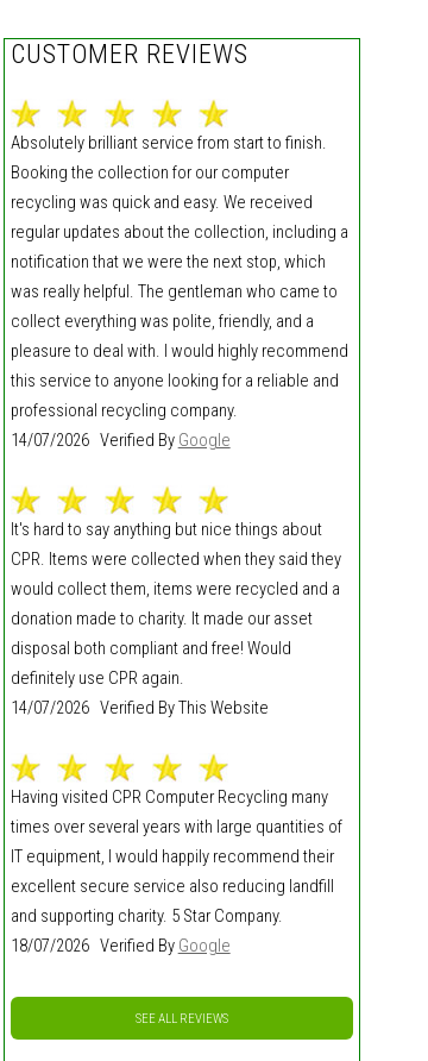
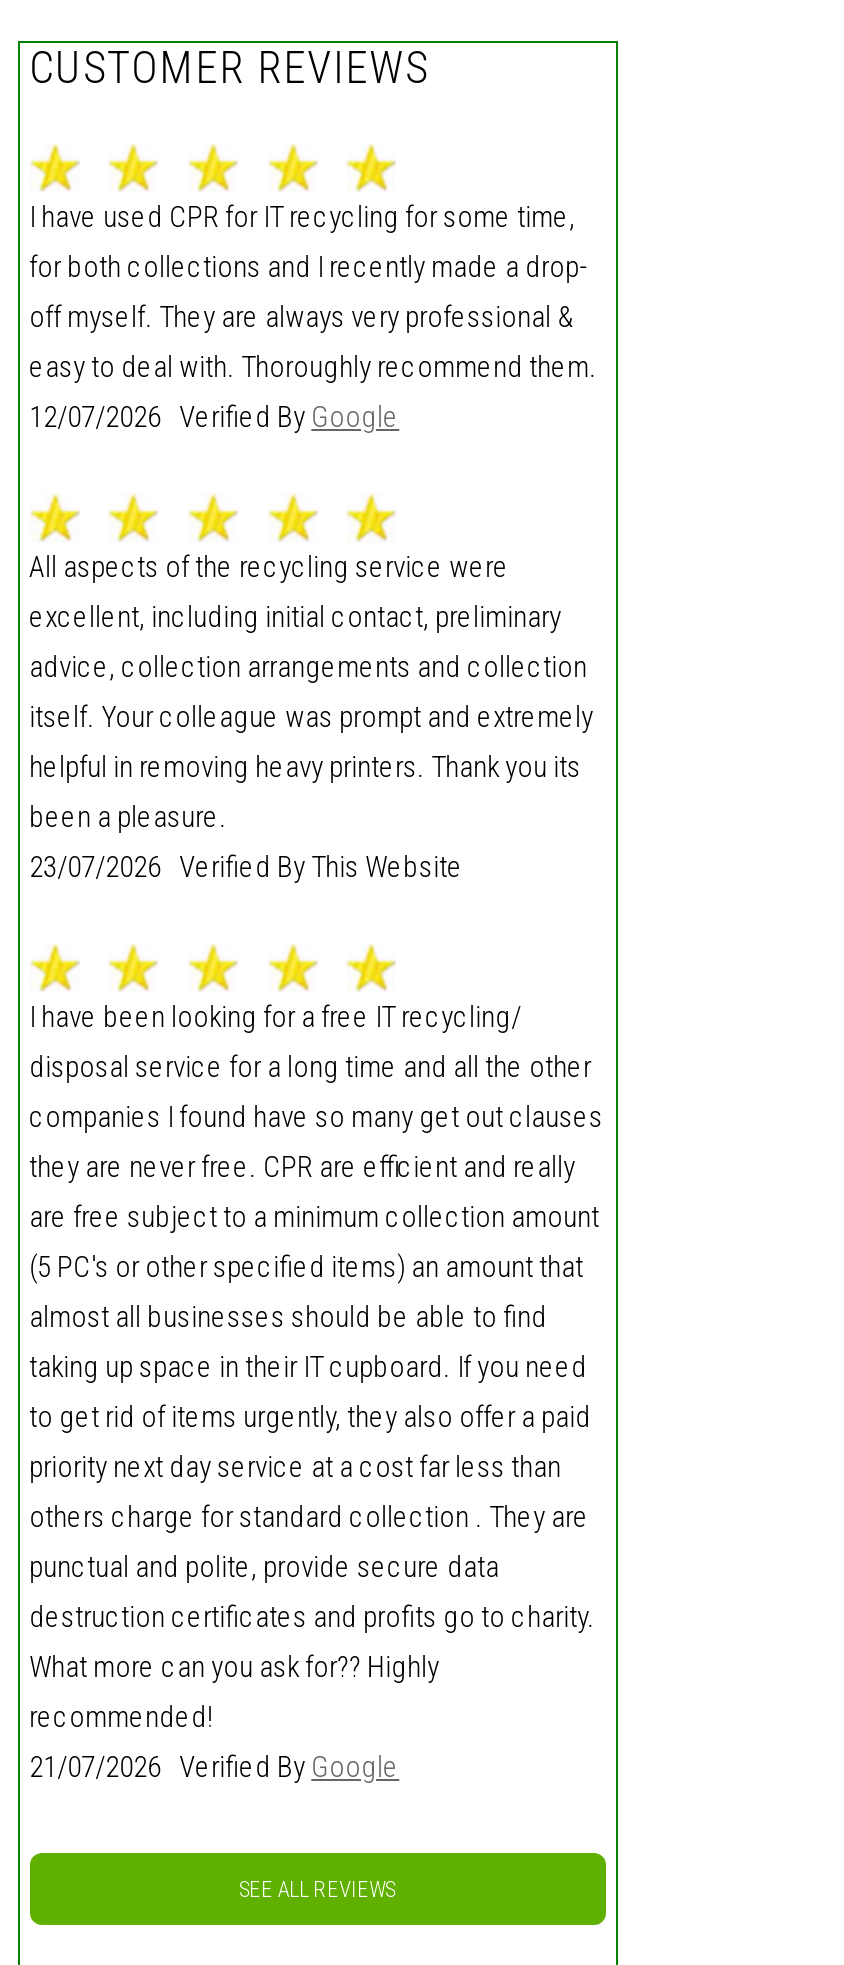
[10,132,348,451] Absolutely brilliant service from start to finish. | Booking the collection for our computer | recycling was quick and easy. We received | regular updates about the collection, including a | notification that we were the next stop, which | was really helpful. The gentleman who came to | collect everything was polite, friendly, and a | pleasure to deal with. I would highly recommend | this service to anyone looking for a reliable and | professional recycling company. | 14/07/2026 Verified By Google -> [29,199,597,435] I have used CPR for IT recycling for some time, | for both collections and I recently made a drop- | off myself. They are always very professional & | easy to deal with. Thoroughly recommend them. | 12/07/2026 Verified By Google
[10,519,341,718] It's hard to say anything but nice things about | CPR. Items were collected when they said they | would collect them, items were recycled and a | donation made to charity. It made our asset | disposal both compliant and free! Would | definitely use CPR again. | 14/07/2026 Verified By This Website -> [29,549,593,885] All aspects of the recycling service were | excellent, including initial contact, preliminary | advice, collection arrangements and collection | itself. Your colleague was prompt and extremely | helpful in removing heavy printers. Thank you its | been a pleasure. | 23/07/2026 Verified By This Website
[10,786,342,956] Having visited CPR Computer Recycling many | times over several years with large quantities of | IT equipment, I would happily recommend their | excellent secure service also reducing landfill | and supporting charity. 5 Star Company. | 18/07/2026 Verified By Google -> [29,999,603,1785] I have been looking for a free IT recycling/ | disposal service for a long time and all the other | companies I found have so many get out clauses | they are never free. CPR are efficient and really | are free subject to a minimum collection amount | (5 PC's or other specified items) an amount that | almost all businesses should be able to find | taking up space in their IT cupboard. If you need | to get rid of items urgently, they also offer a paid | priority next day service at a cost far less than | others charge for standard collection . They are | punctual and polite, provide secure data | destruction certificates and profits go to charity. | What more can you ask for?? Highly | recommended! | 21/07/2026 Verified By Google

